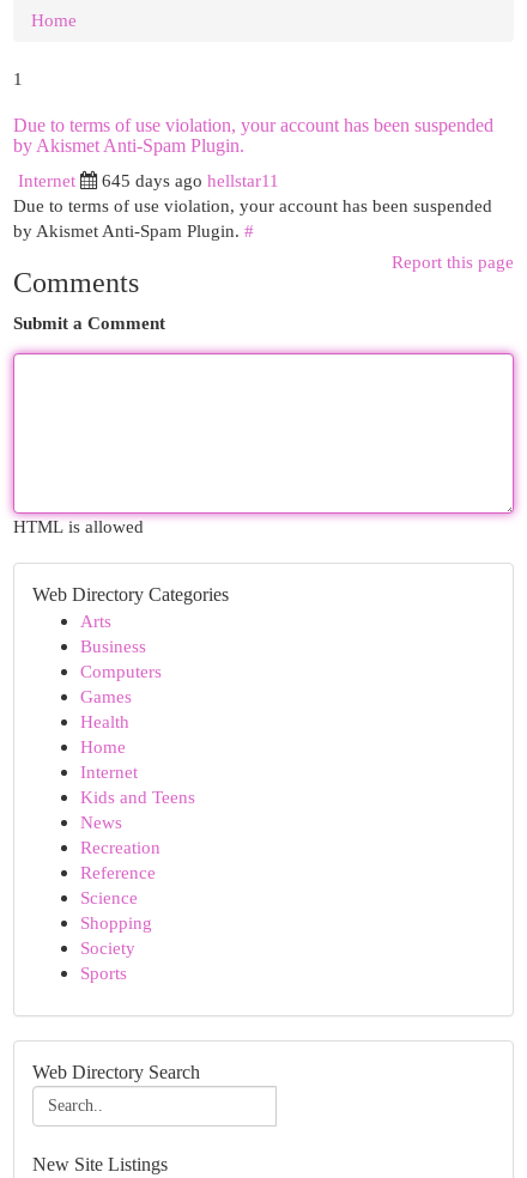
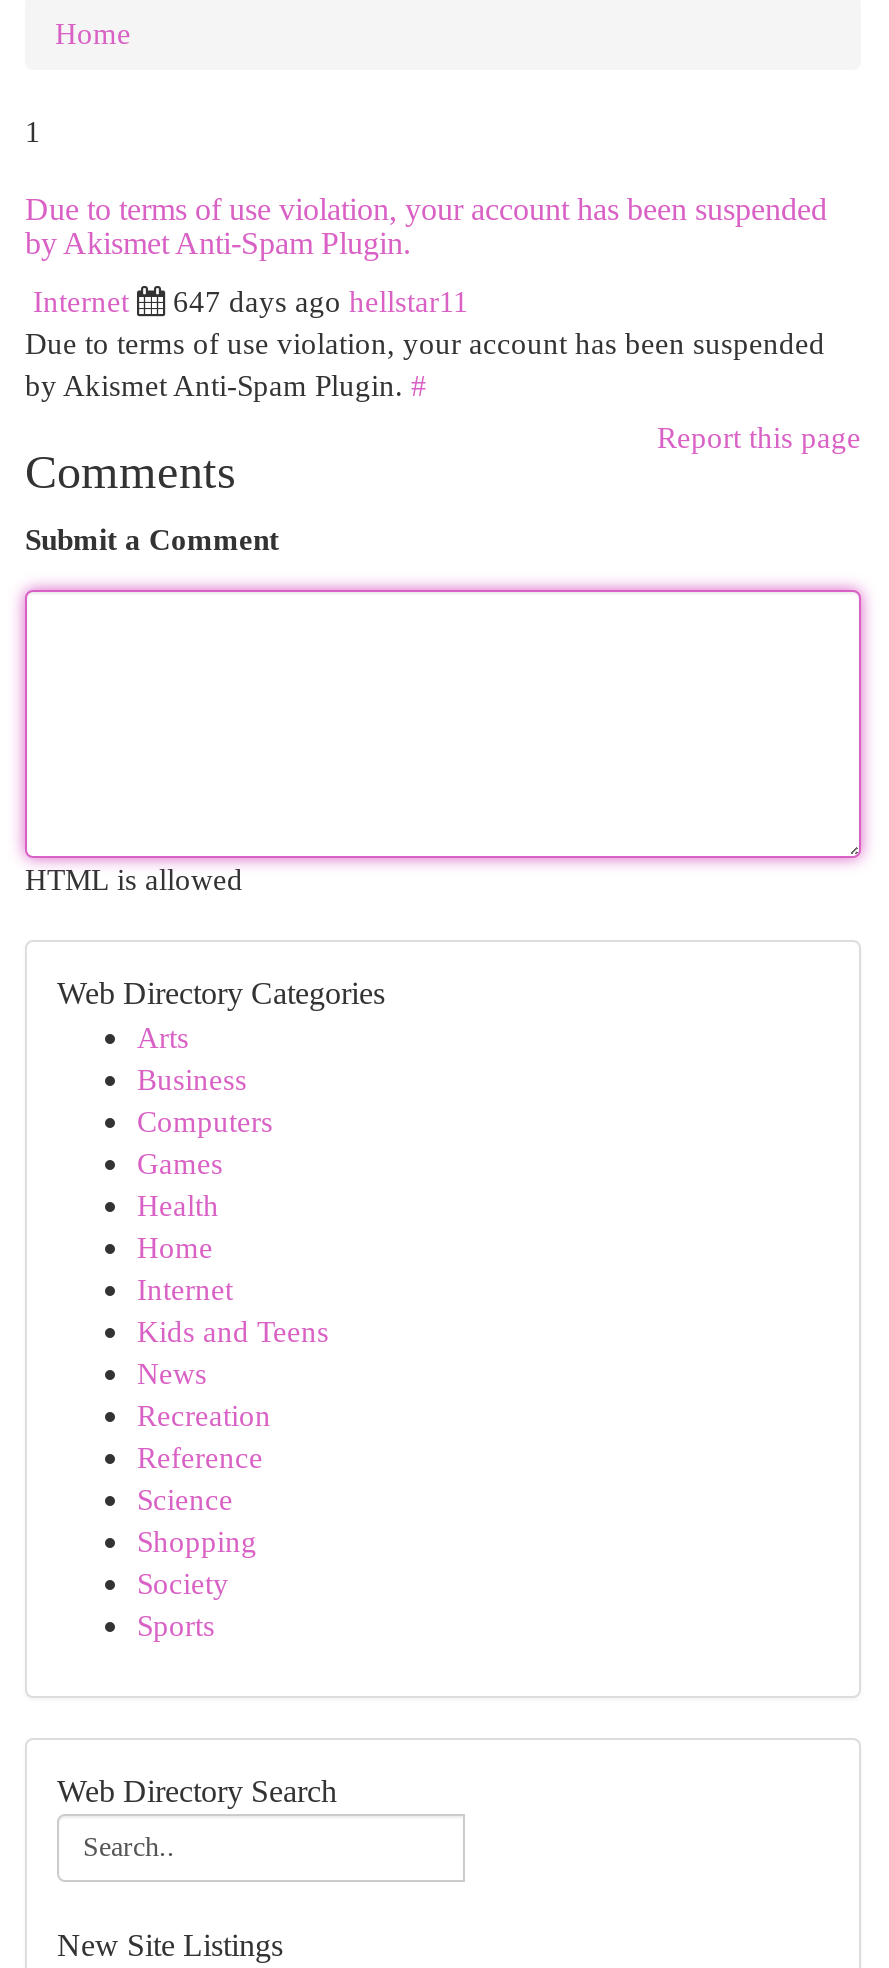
[102,170,279,190] 645 days ago hellstar11 -> [173,284,469,318] 647 days ago hellstar11

